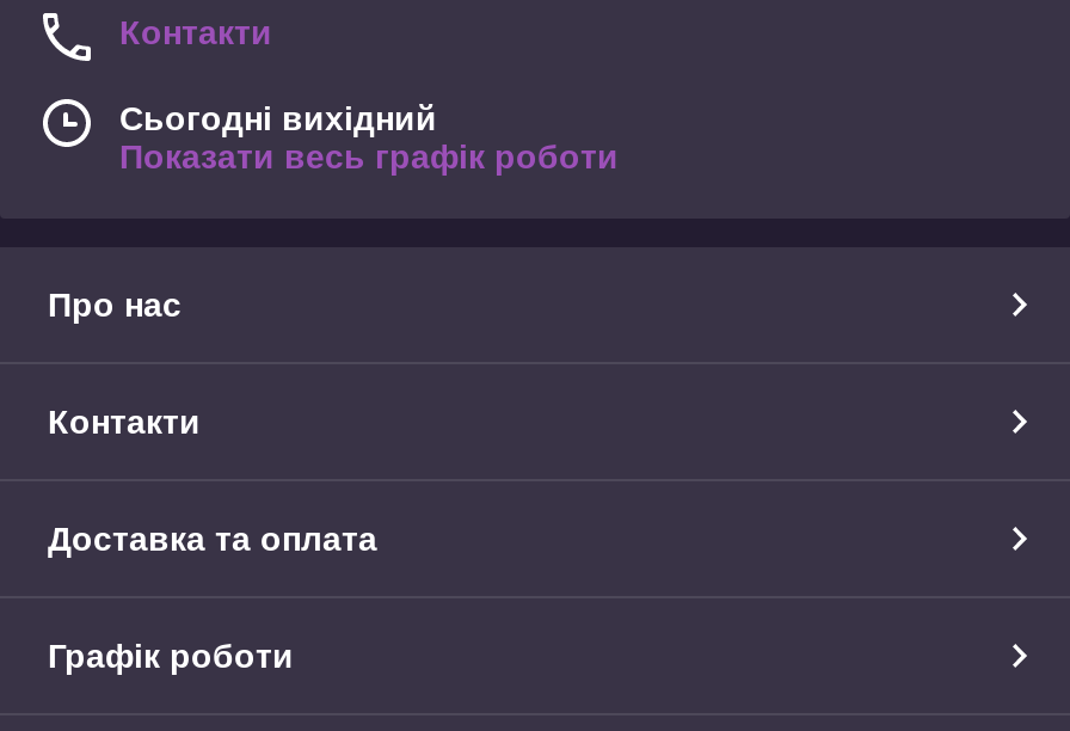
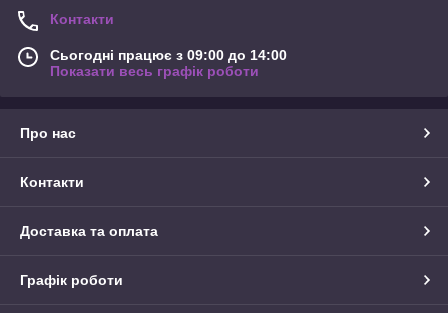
[119,99,437,137] Сьогодні вихідний -> [50,47,287,63] Сьогодні працює з 09:00 до 14:00

